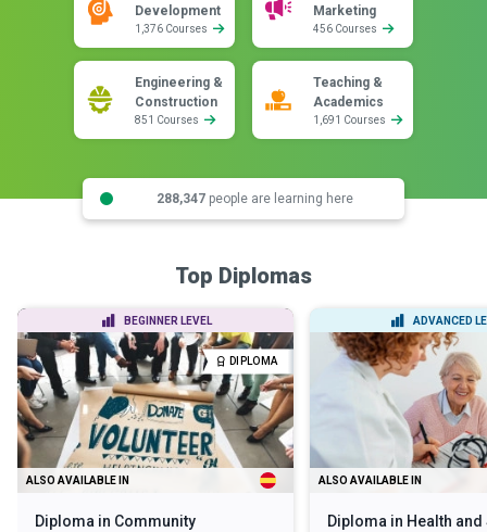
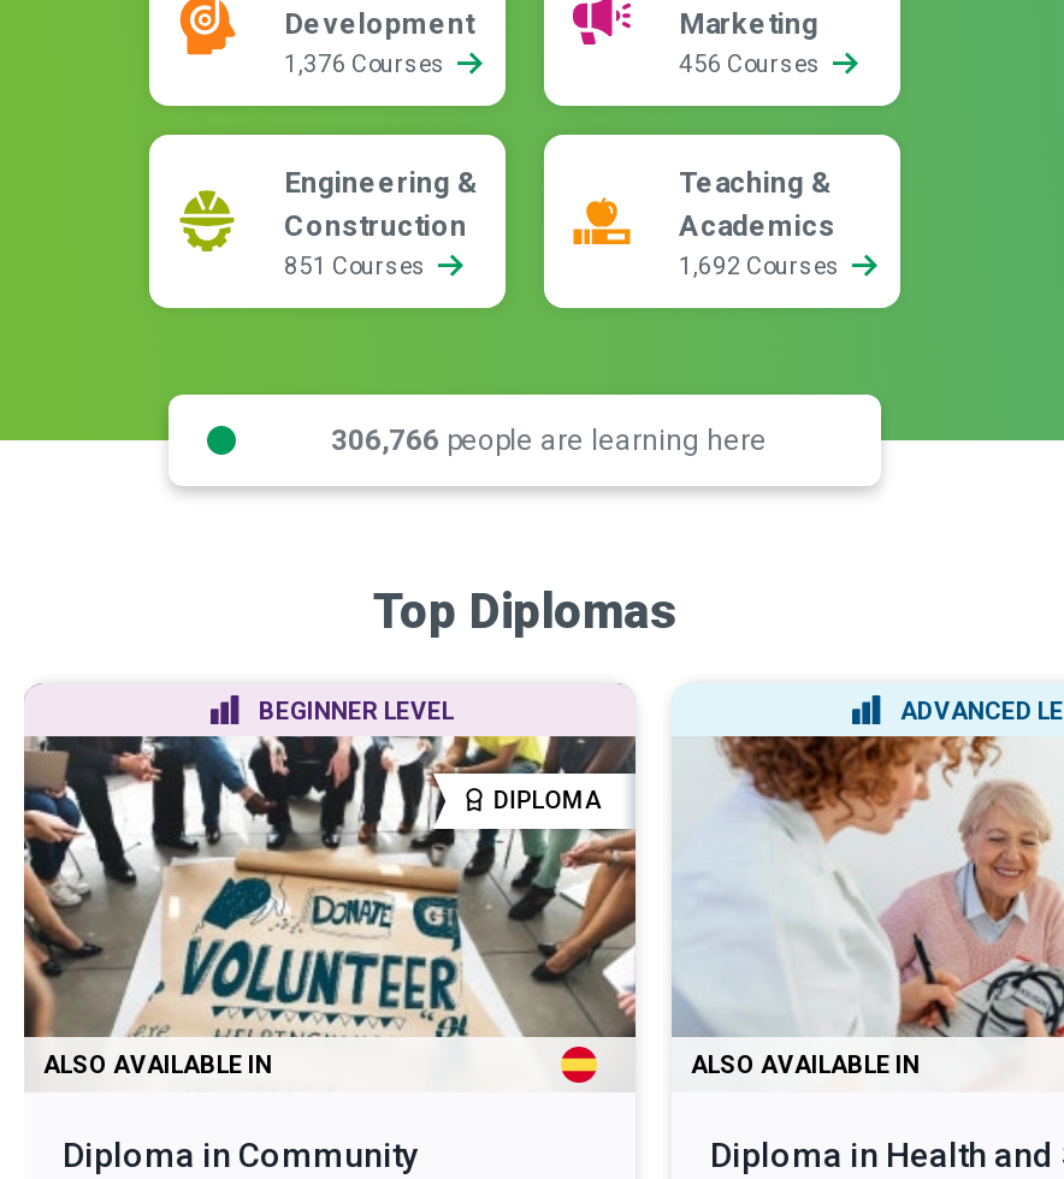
[313,114,388,126] 1,691 Courses -> [679,253,845,279] 1,692 Courses
[156,191,353,206] 288,347 people are learning here -> [331,422,767,456] 306,766 people are learning here

